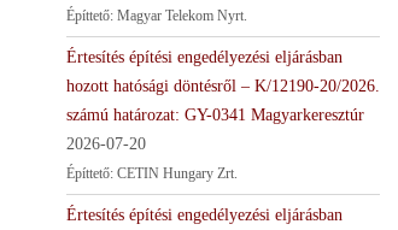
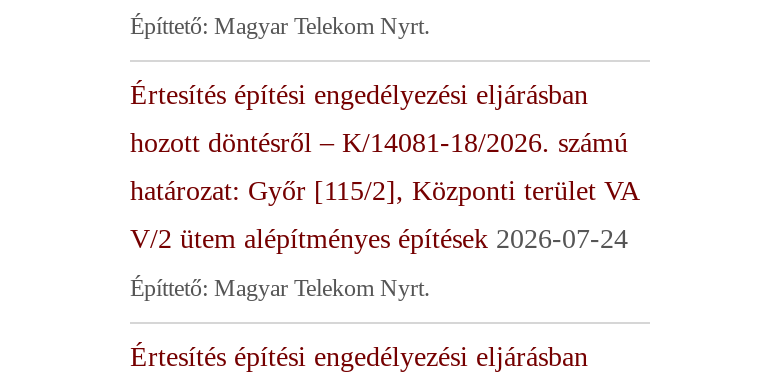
[66,77,380,95] hozott hatósági döntésről – K/12190-20/2026. -> [130,127,628,157] hozott döntésről – K/14081-18/2026. számú
[66,106,364,124] számú határozat: GY-0341 Magyarkeresztúr -> [130,175,638,205] határozat: Győr [115/2], Központi terület VA
[66,135,146,153] 2026-07-20 -> [130,223,628,253] V/2 ütem alépítményes építések 2026-07-24
[66,165,238,181] Építtető: CETIN Hungary Zrt. -> [130,273,430,301] Építtető: Magyar Telekom Nyrt.

